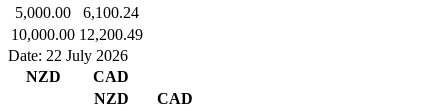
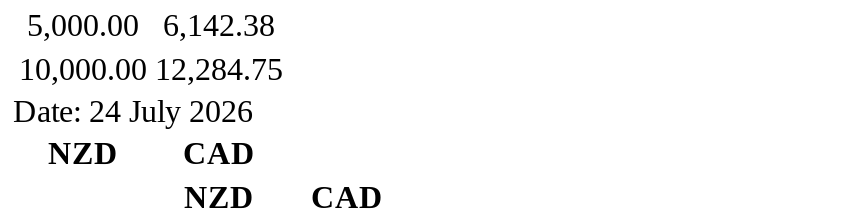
[15,4,139,21] 5,000.00 6,100.24 -> [27,8,275,42] 5,000.00 6,142.38
[11,26,143,43] 10,000.00 12,200.49 -> [19,52,283,86] 10,000.00 12,284.75
[8,47,128,64] Date: 22 July 2026 -> [13,94,253,128] Date: 24 July 2026

